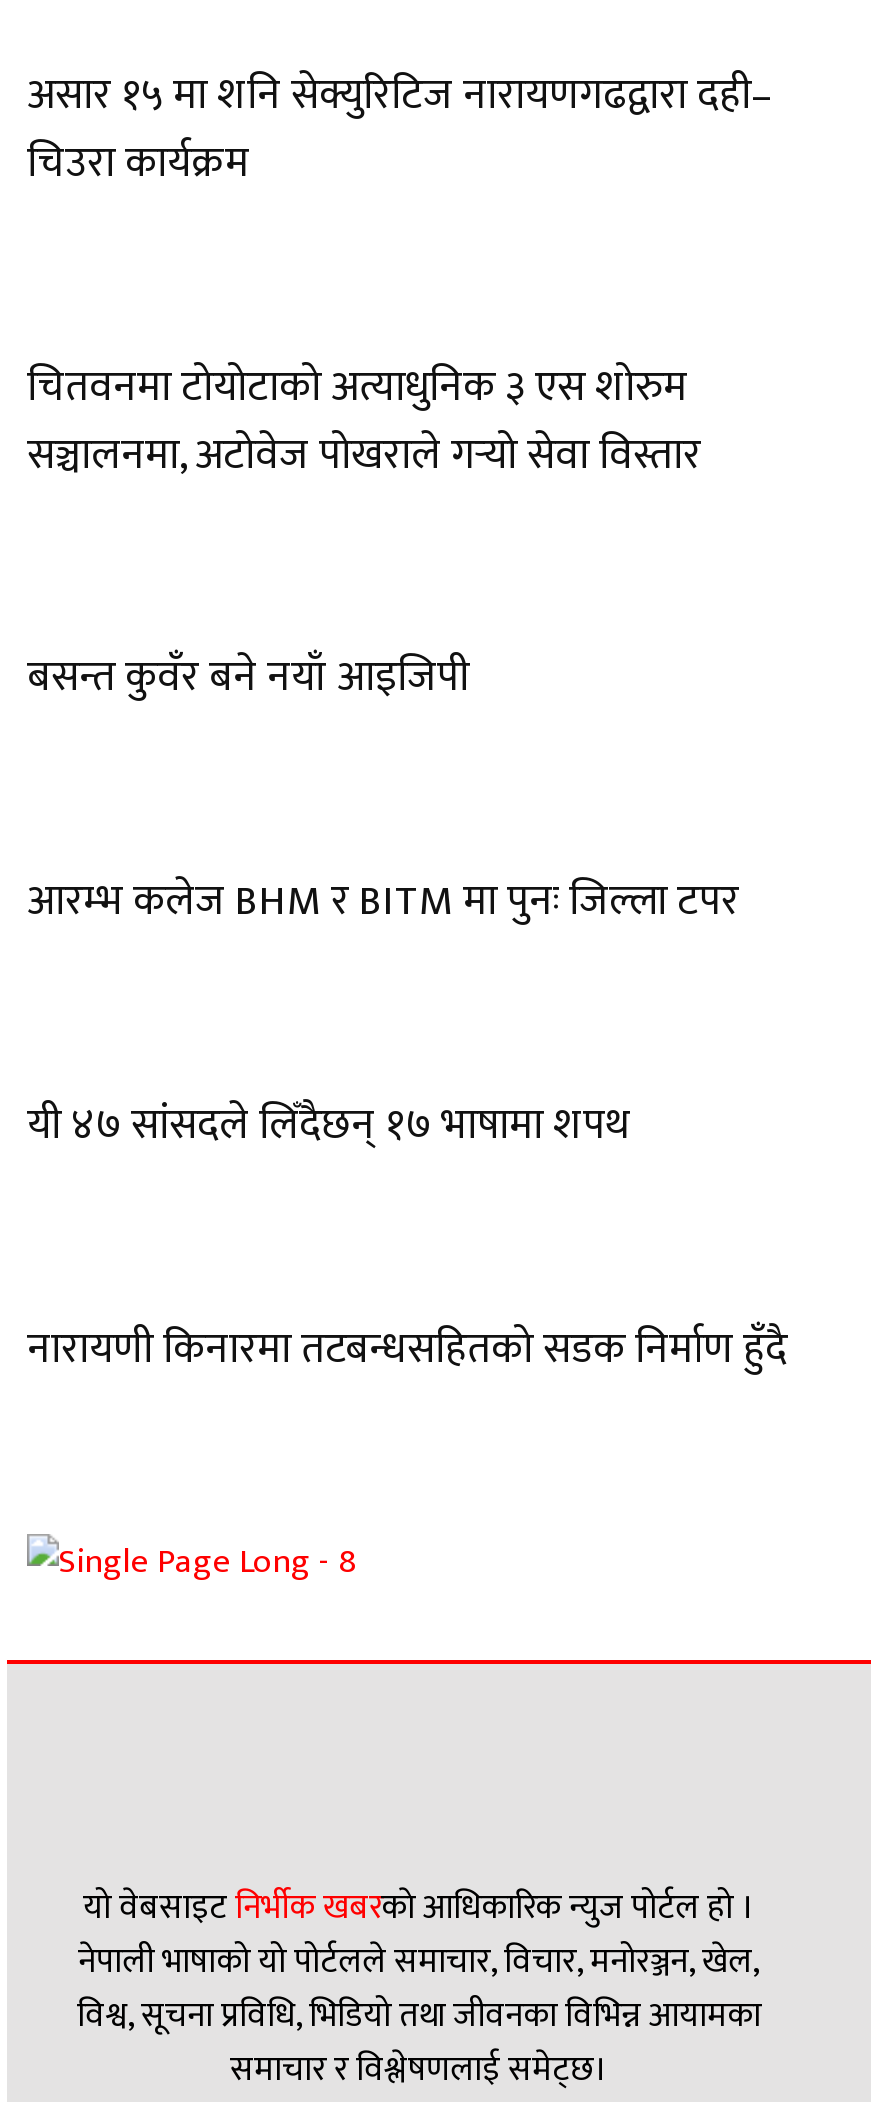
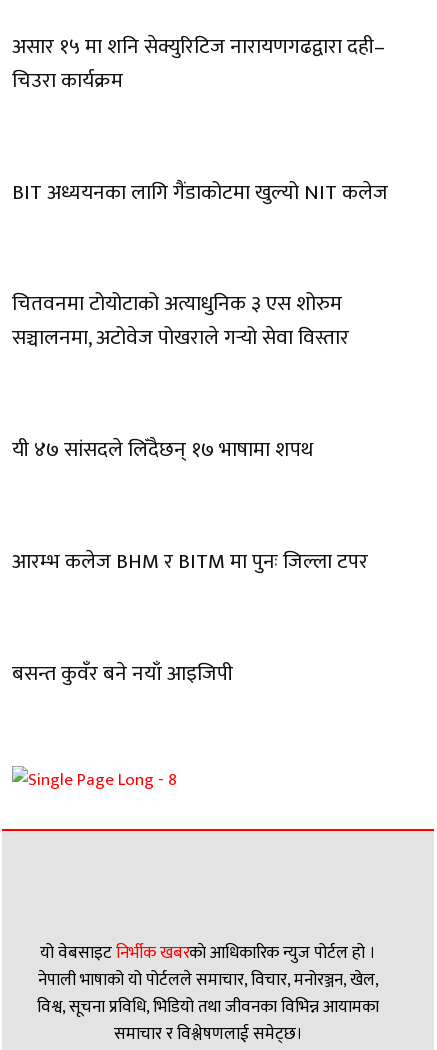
none -> [12,175,388,210] BIT अध्ययनका लागि गैंडाकोटमा खुल्यो NIT कलेज
moved [27,351,701,489] -> [12,286,349,355]: चितवनमा टोयोटाको अत्याधुनिक ३ एस शोरुम | सञ्चालनमा, अटोवेज पोखराले गर्‍यो सेवा विस्तार
moved [27,643,739,936] -> [12,544,368,691]: आरम्भ कलेज BHM र BITM मा पुनः जिल्ला टपर | बसन्त कुवँर बने नयाँ आइजिपी
moved [27,1090,629,1160] -> [12,432,313,467]: यी ४७ सांसदले लिँदैछन् १७ भाषामा शपथ
[27,1313,787,1383] नारायणी किनारमा तटबन्धसहितको सडक निर्माण हुँदै -> none

